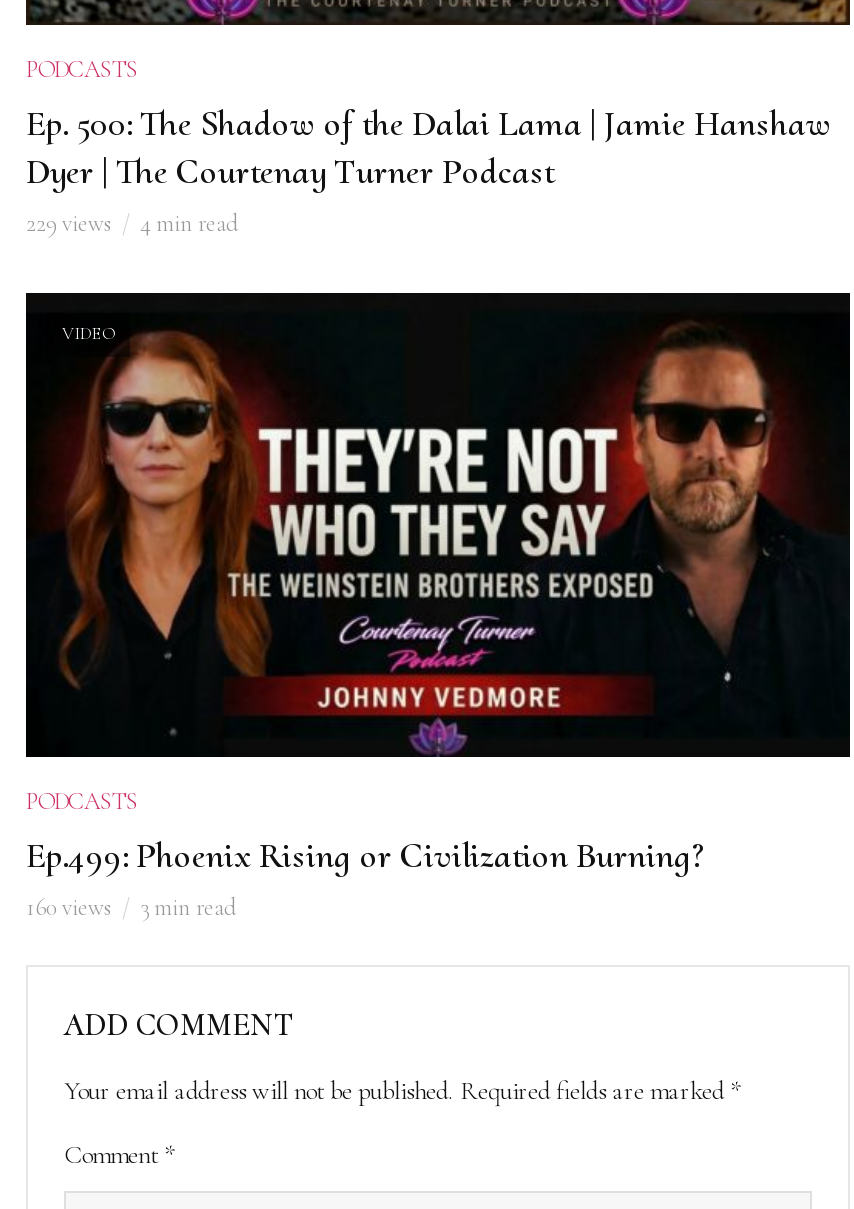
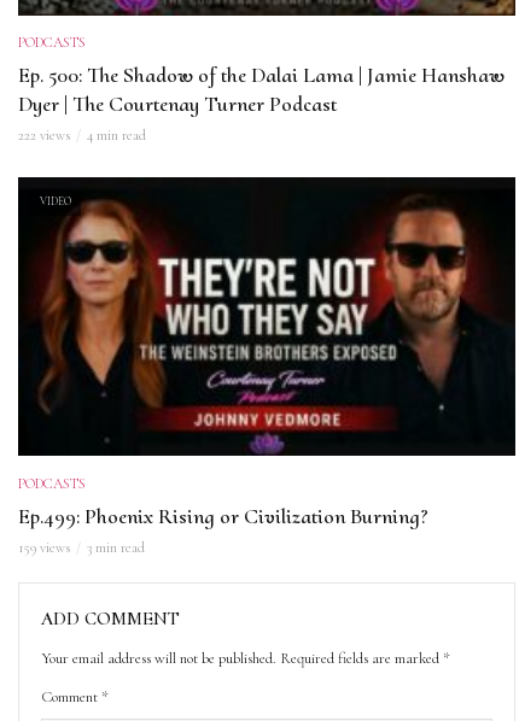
[26,210,238,238] 229 views 4 min read -> [18,126,146,143] 222 views 4 min read
[26,893,236,921] 160 views 3 min read -> [18,539,145,556] 159 views 3 min read

